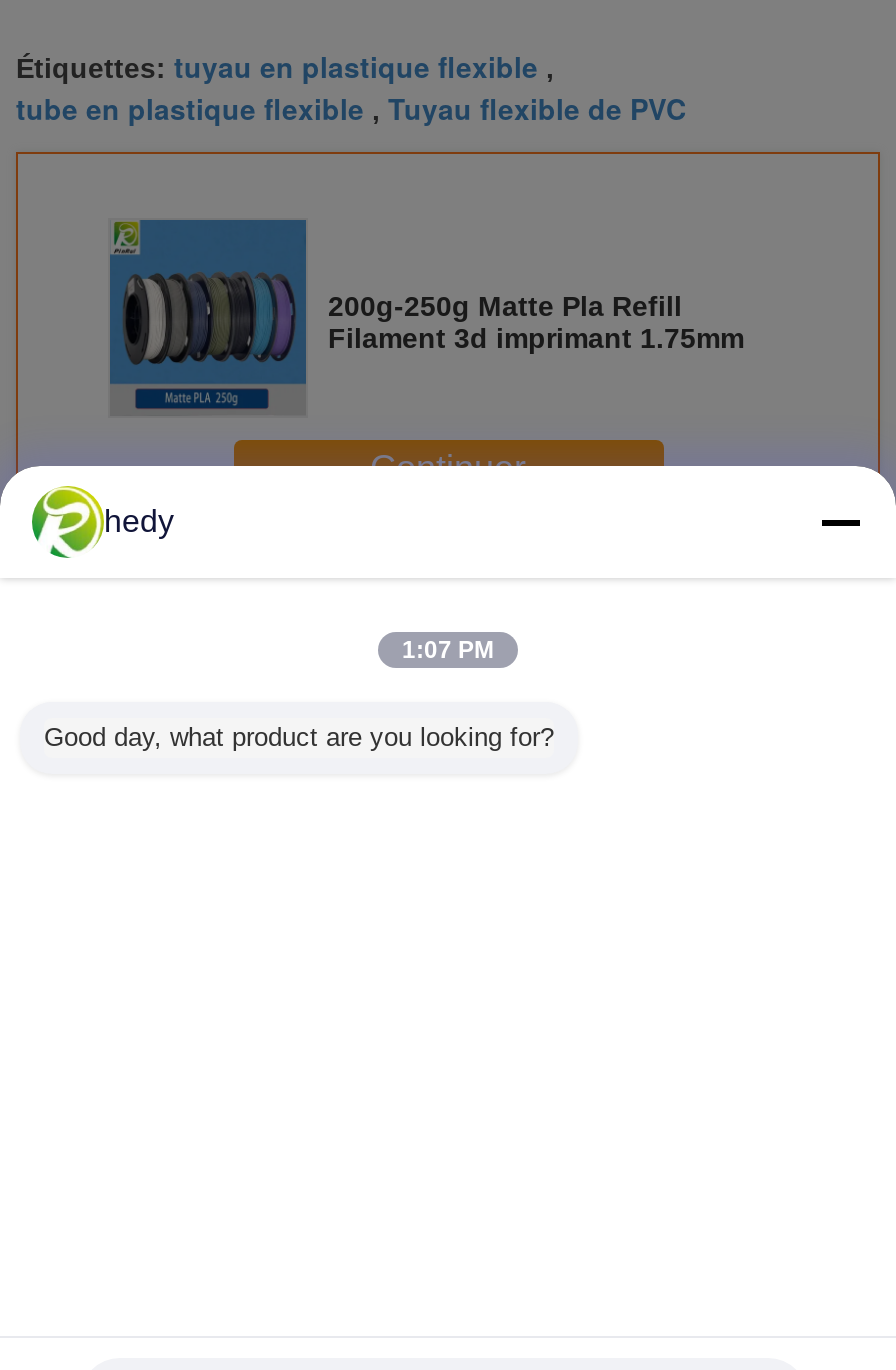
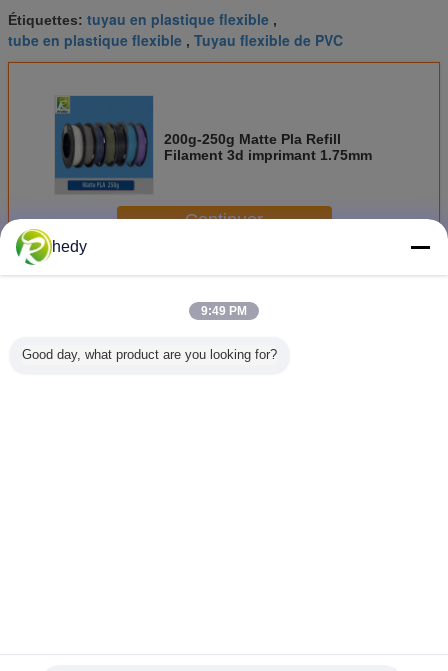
[402,636,494,664] 1:07 PM -> [201,304,247,318] 9:49 PM

